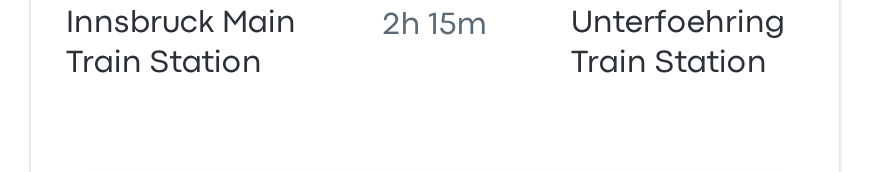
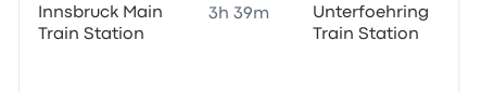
[383,12,487,40] 2h 15m -> [208,6,269,22] 3h 39m

